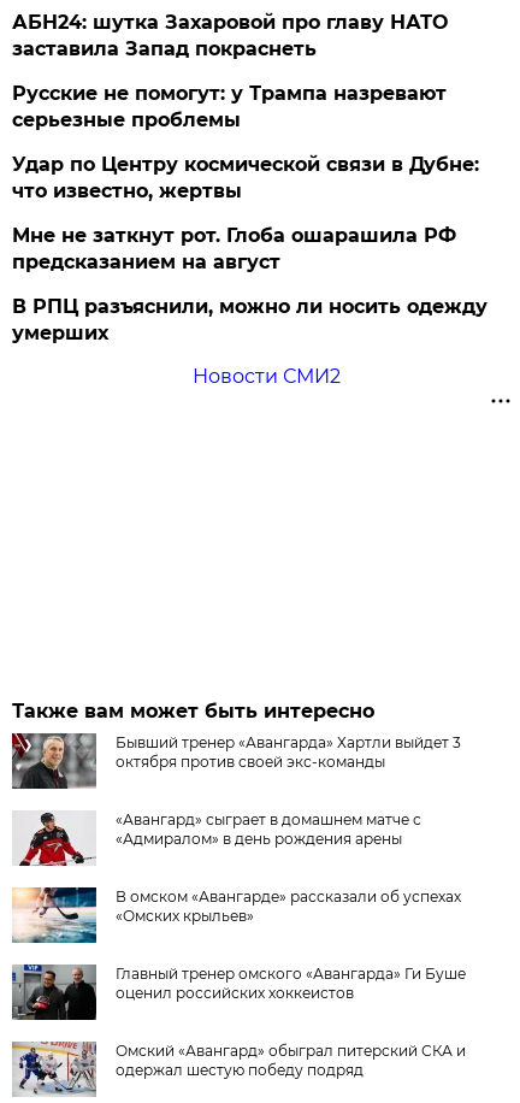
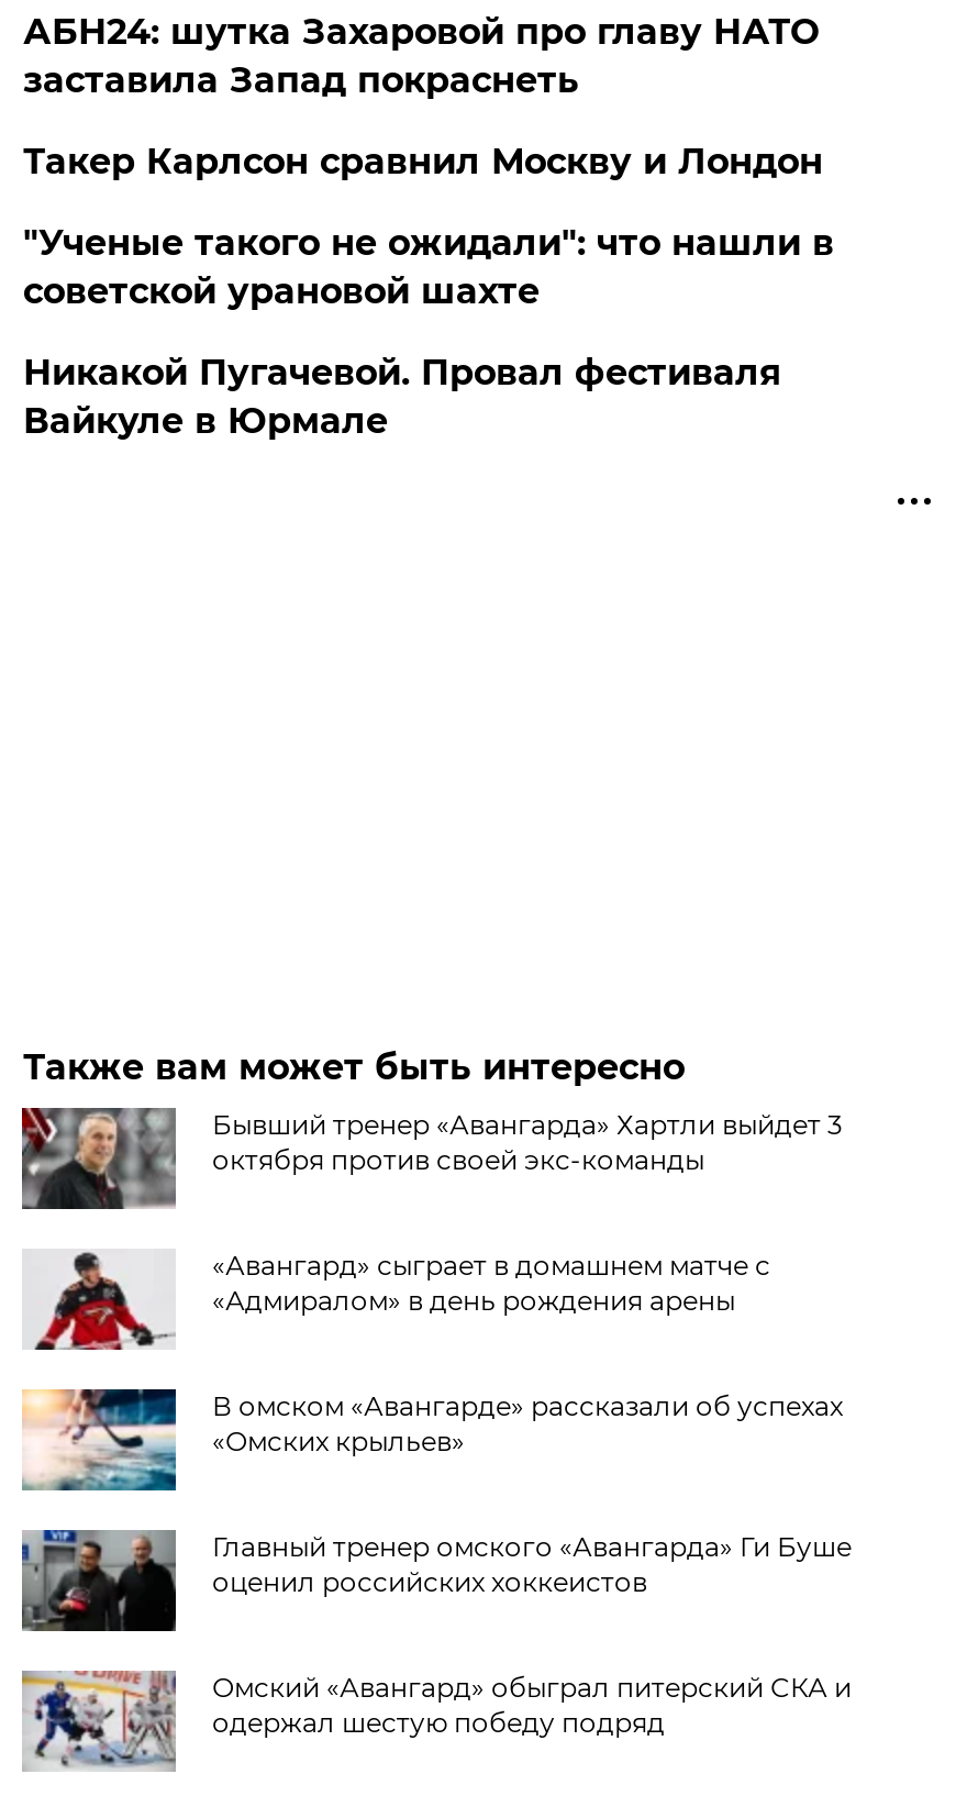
[13,82,488,388] Русские не помогут: у Трампа назревают | серьезные проблемы | Удар по Центру космической связи в Дубне: | что известно, жертвы | Мне не заткнут рот. Глоба ошарашила РФ | предсказанием на август | В РПЦ разъяснили, можно ли носить одежду | умерших | Новости СМИ2 -> [23,141,834,442] Такер Карлсон сравнил Москву и Лондон | "Ученые такого не ожидали": что нашли в | советской урановой шахте | Никакой Пугачевой. Провал фестиваля | Вайкуле в Юрмале

